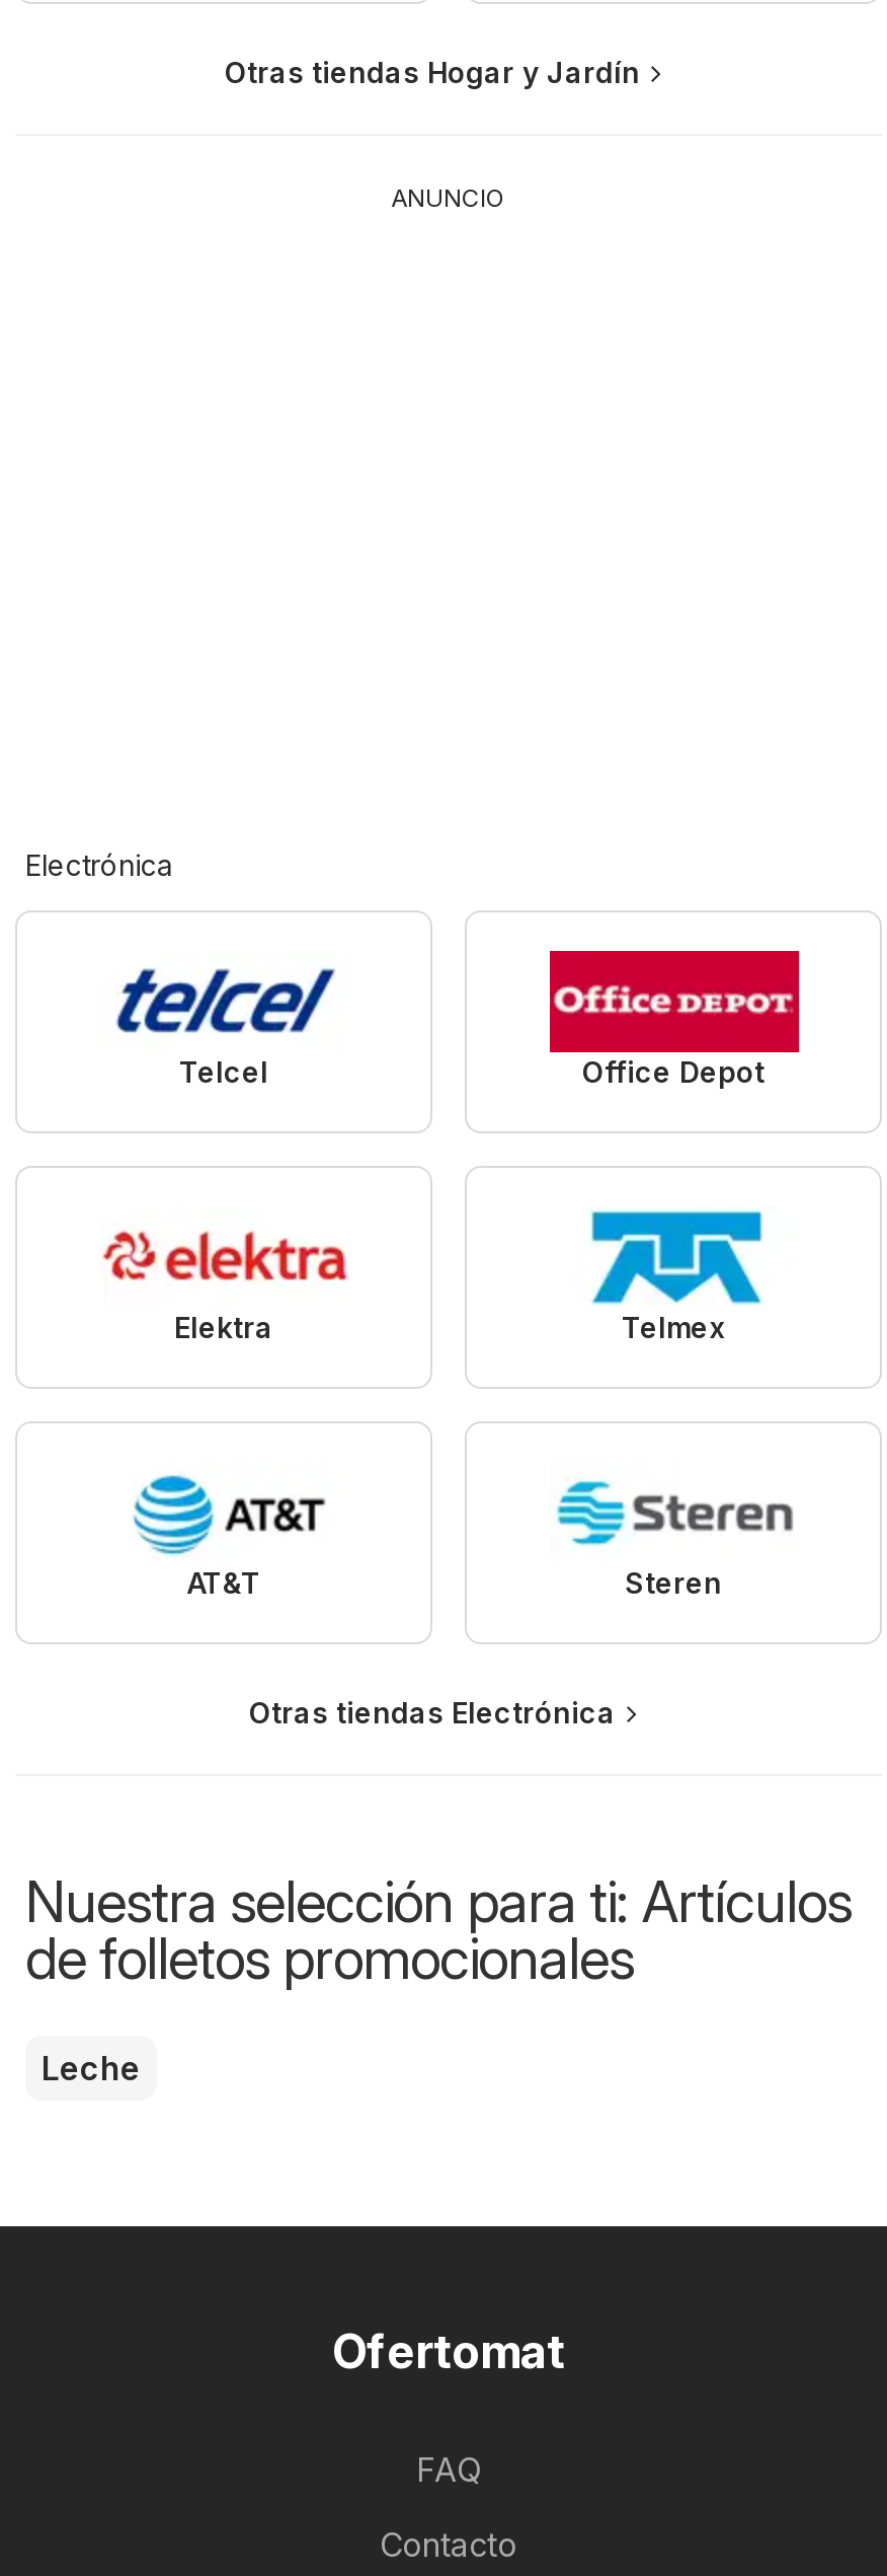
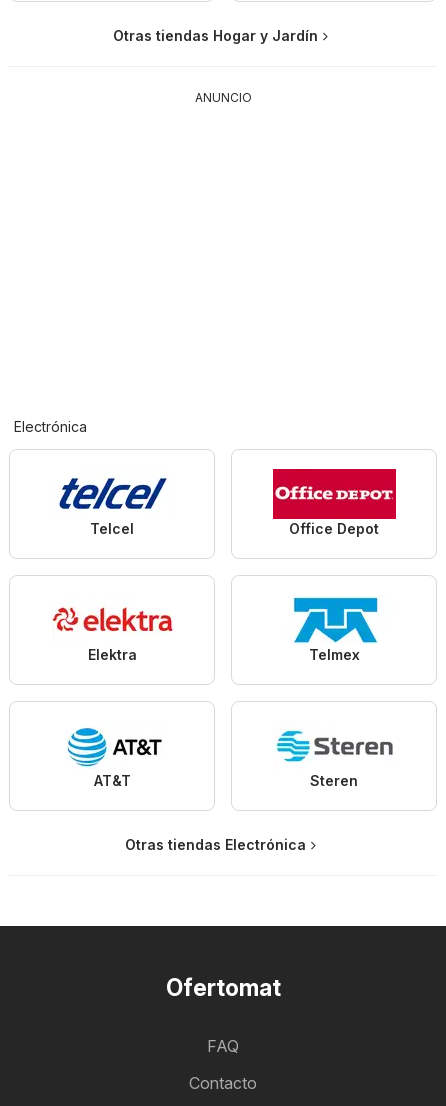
[25,1868,852,2089] Nuestra selección para ti: Artículos | de folletos promocionales | Leche -> none

